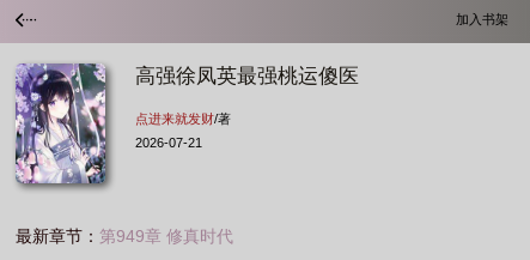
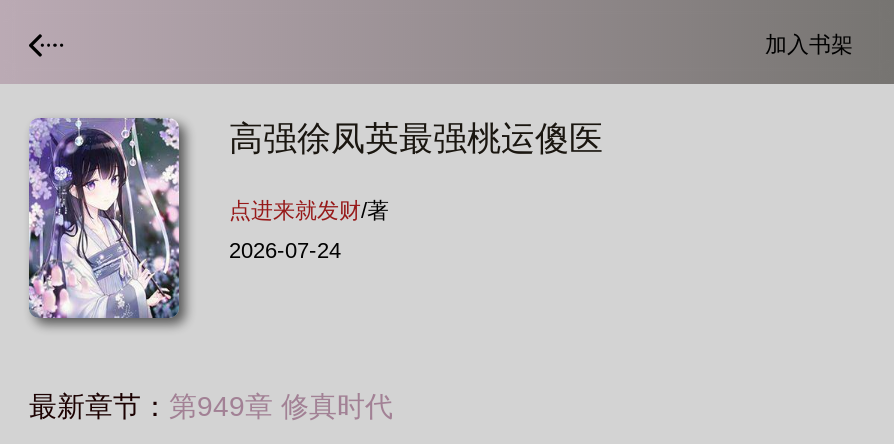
[135,135,202,150] 2026-07-21 -> [229,238,341,262] 2026-07-24

